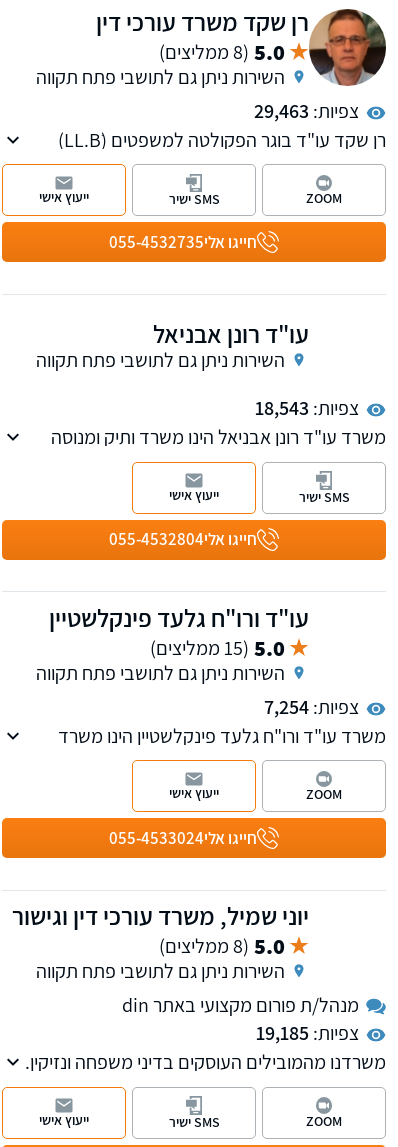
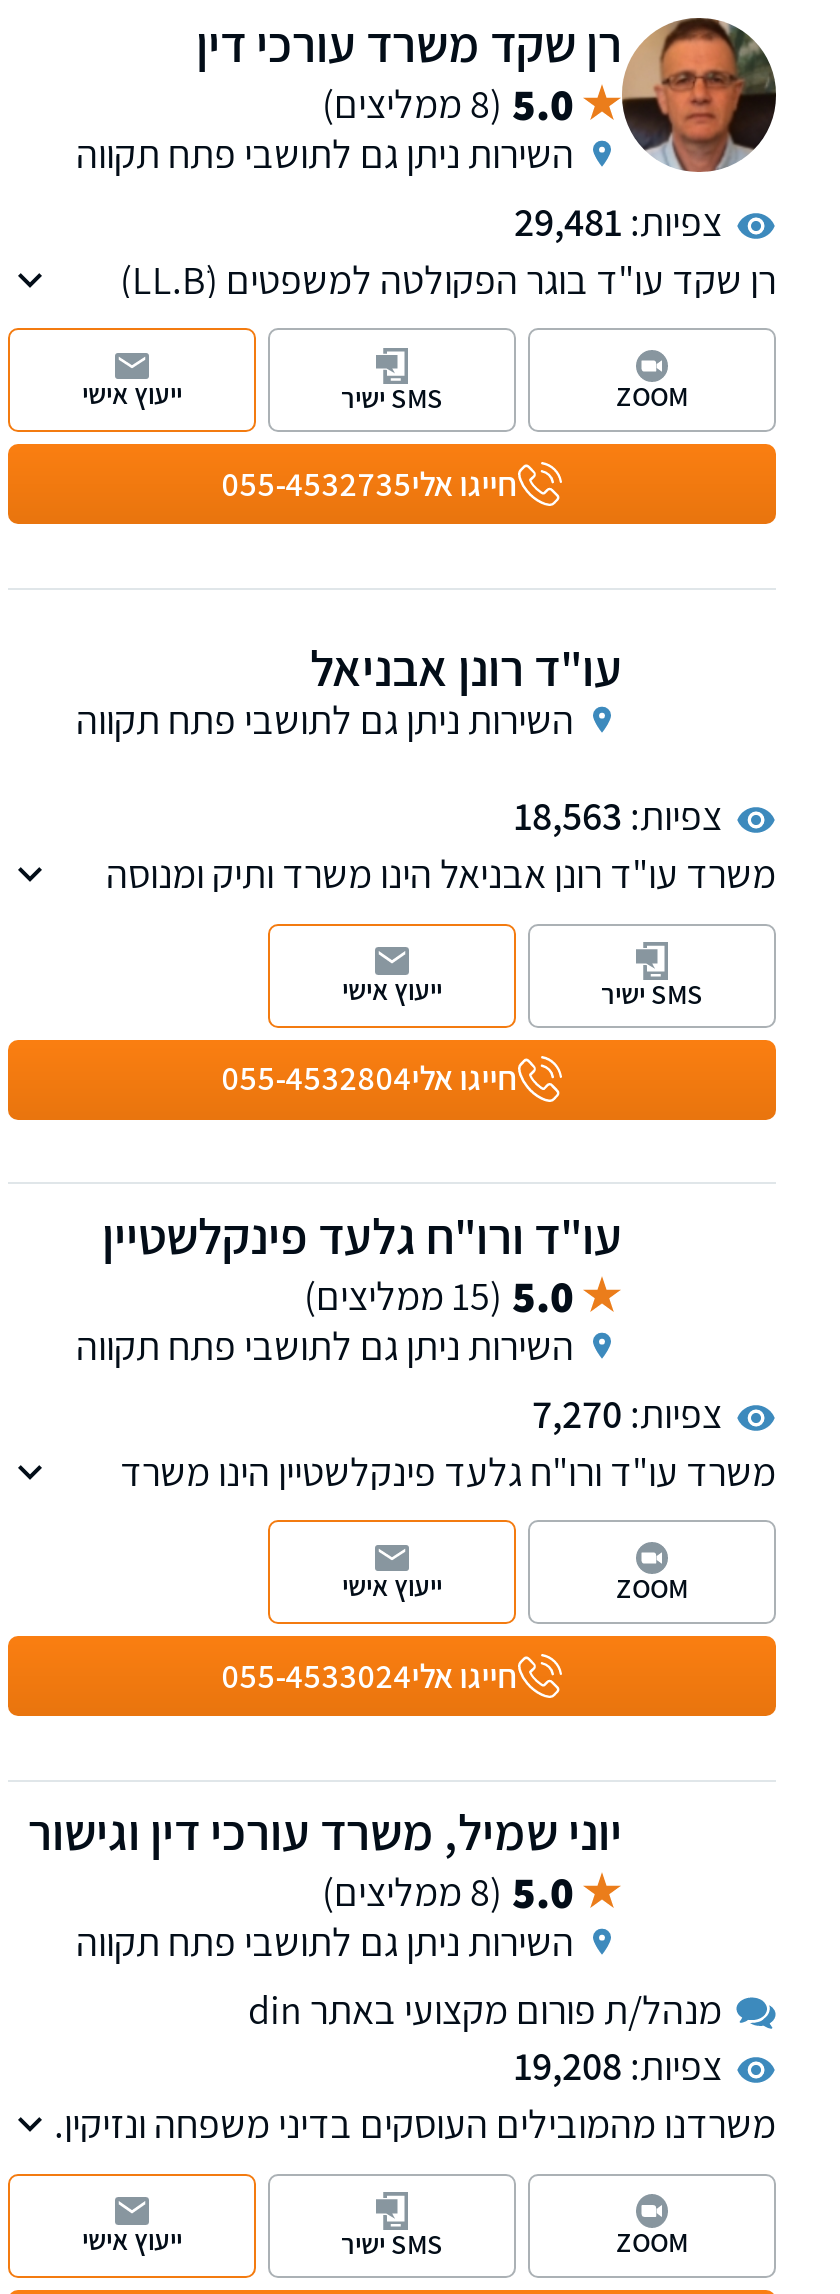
[254,97,359,123] צפיות: 29,463 -> [514,195,722,247] צפיות: 29,481
[255,395,359,421] צפיות: 18,543 -> [514,790,722,842] צפיות: 18,563
[264,693,359,719] צפיות: 7,254 -> [532,1387,722,1439] צפיות: 7,270
[256,1020,359,1046] צפיות: 19,185 -> [514,2040,722,2092] צפיות: 19,208

